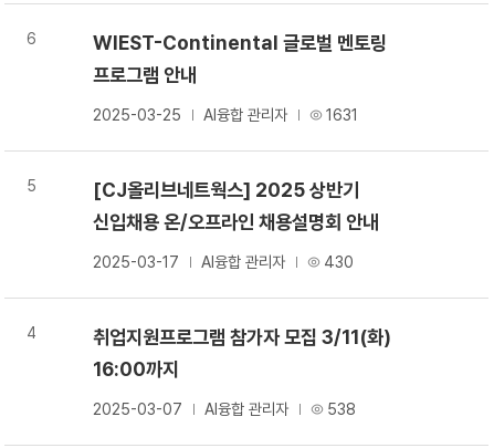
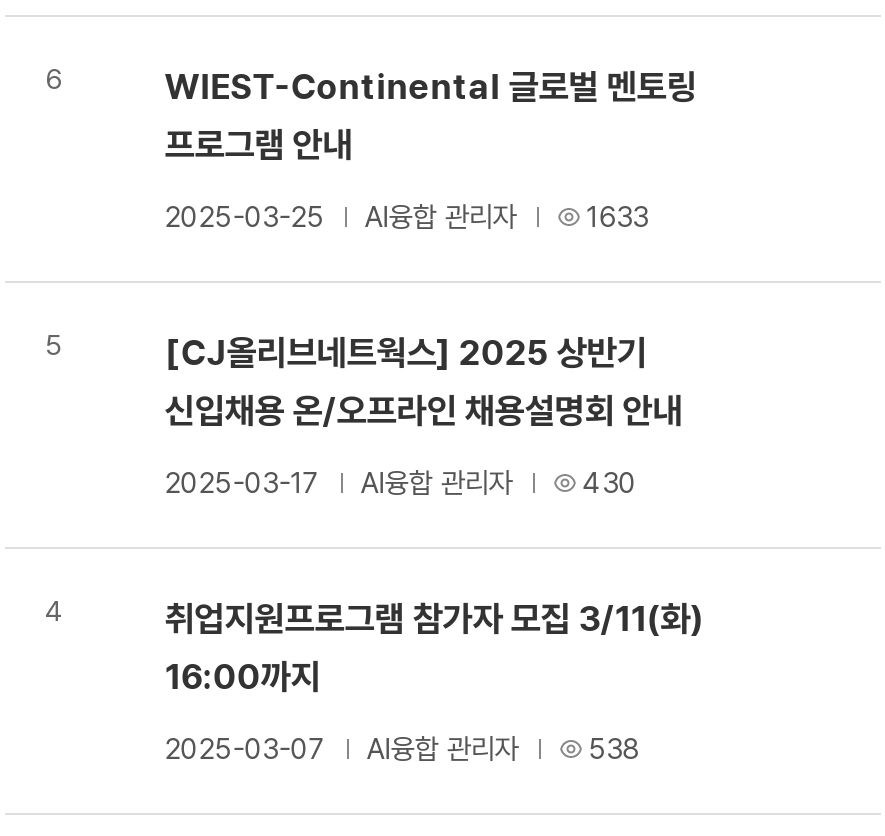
[326,105,358,124] 1631 -> [586,199,648,233] 1633

